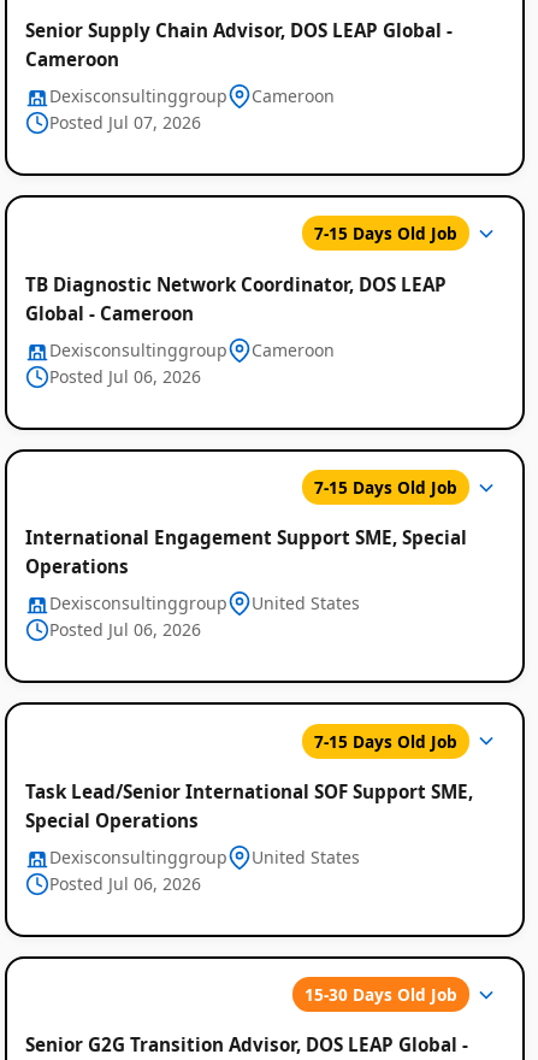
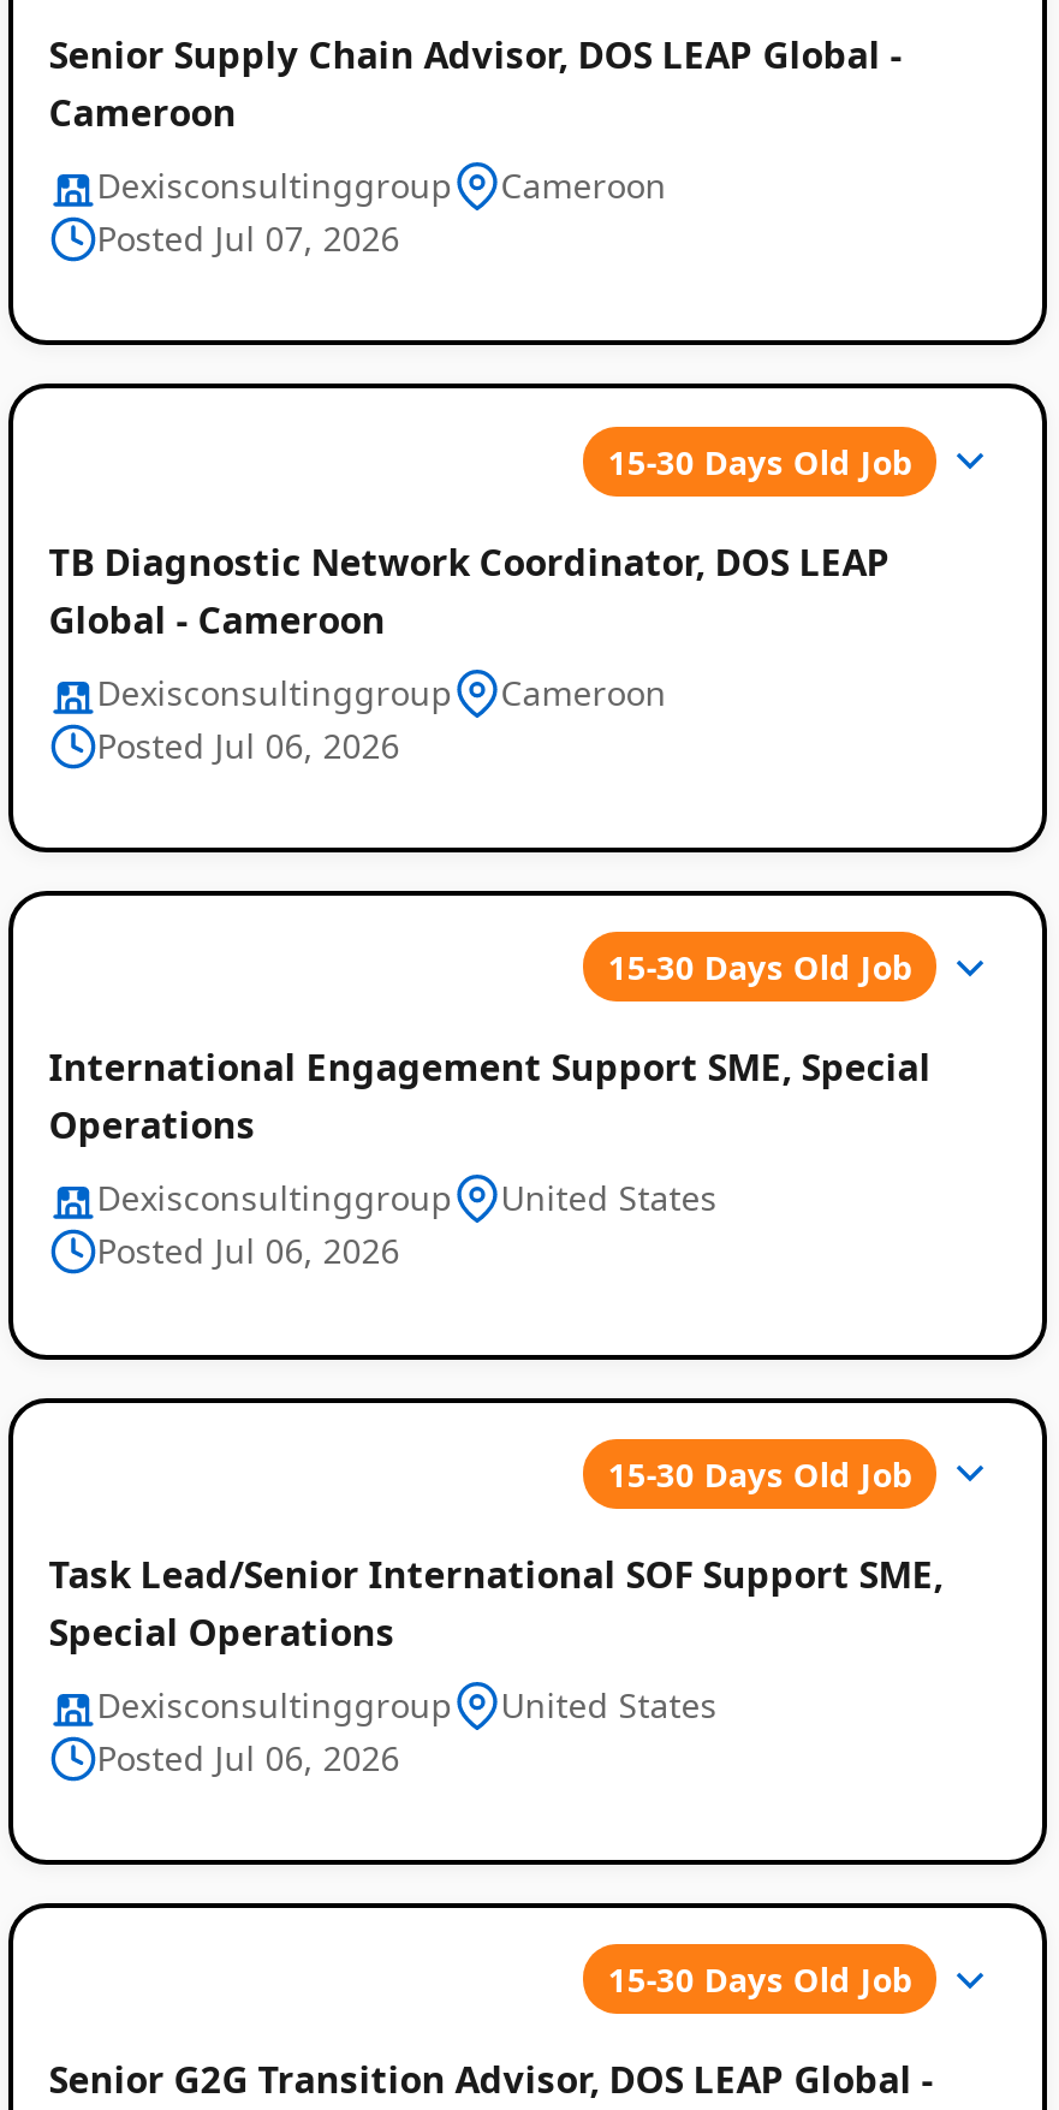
[314,222,458,245] 7-15 Days Old Job -> [608,437,913,483] 15-30 Days Old Job
[314,476,458,499] 7-15 Days Old Job -> [608,944,913,989] 15-30 Days Old Job
[314,729,458,752] 7-15 Days Old Job -> [608,1450,913,1496] 15-30 Days Old Job

